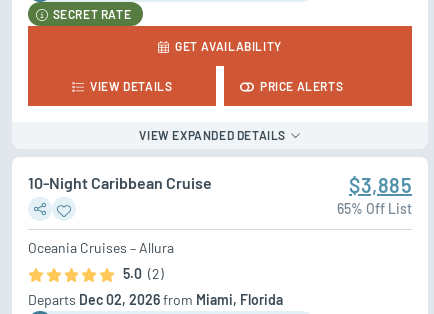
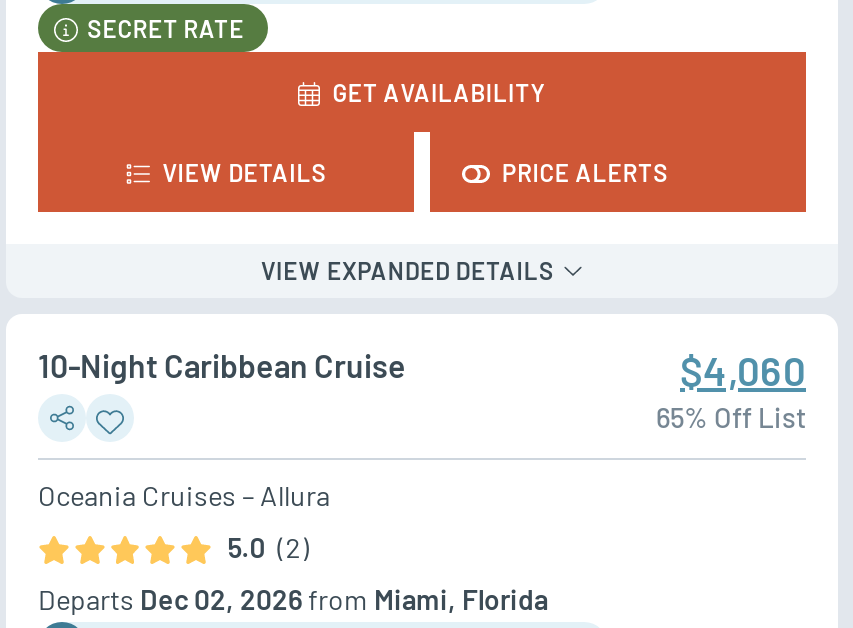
[349,173,412,197] $3,885 -> [680,346,806,394] $4,060

